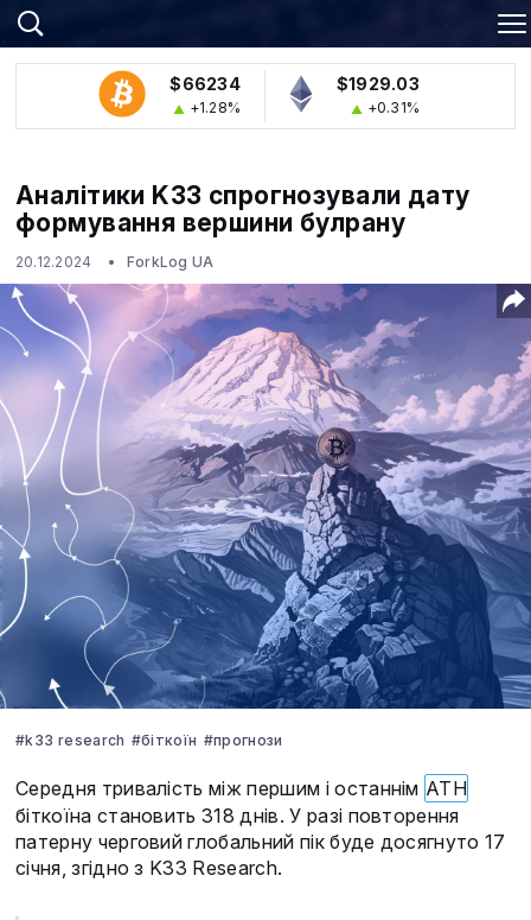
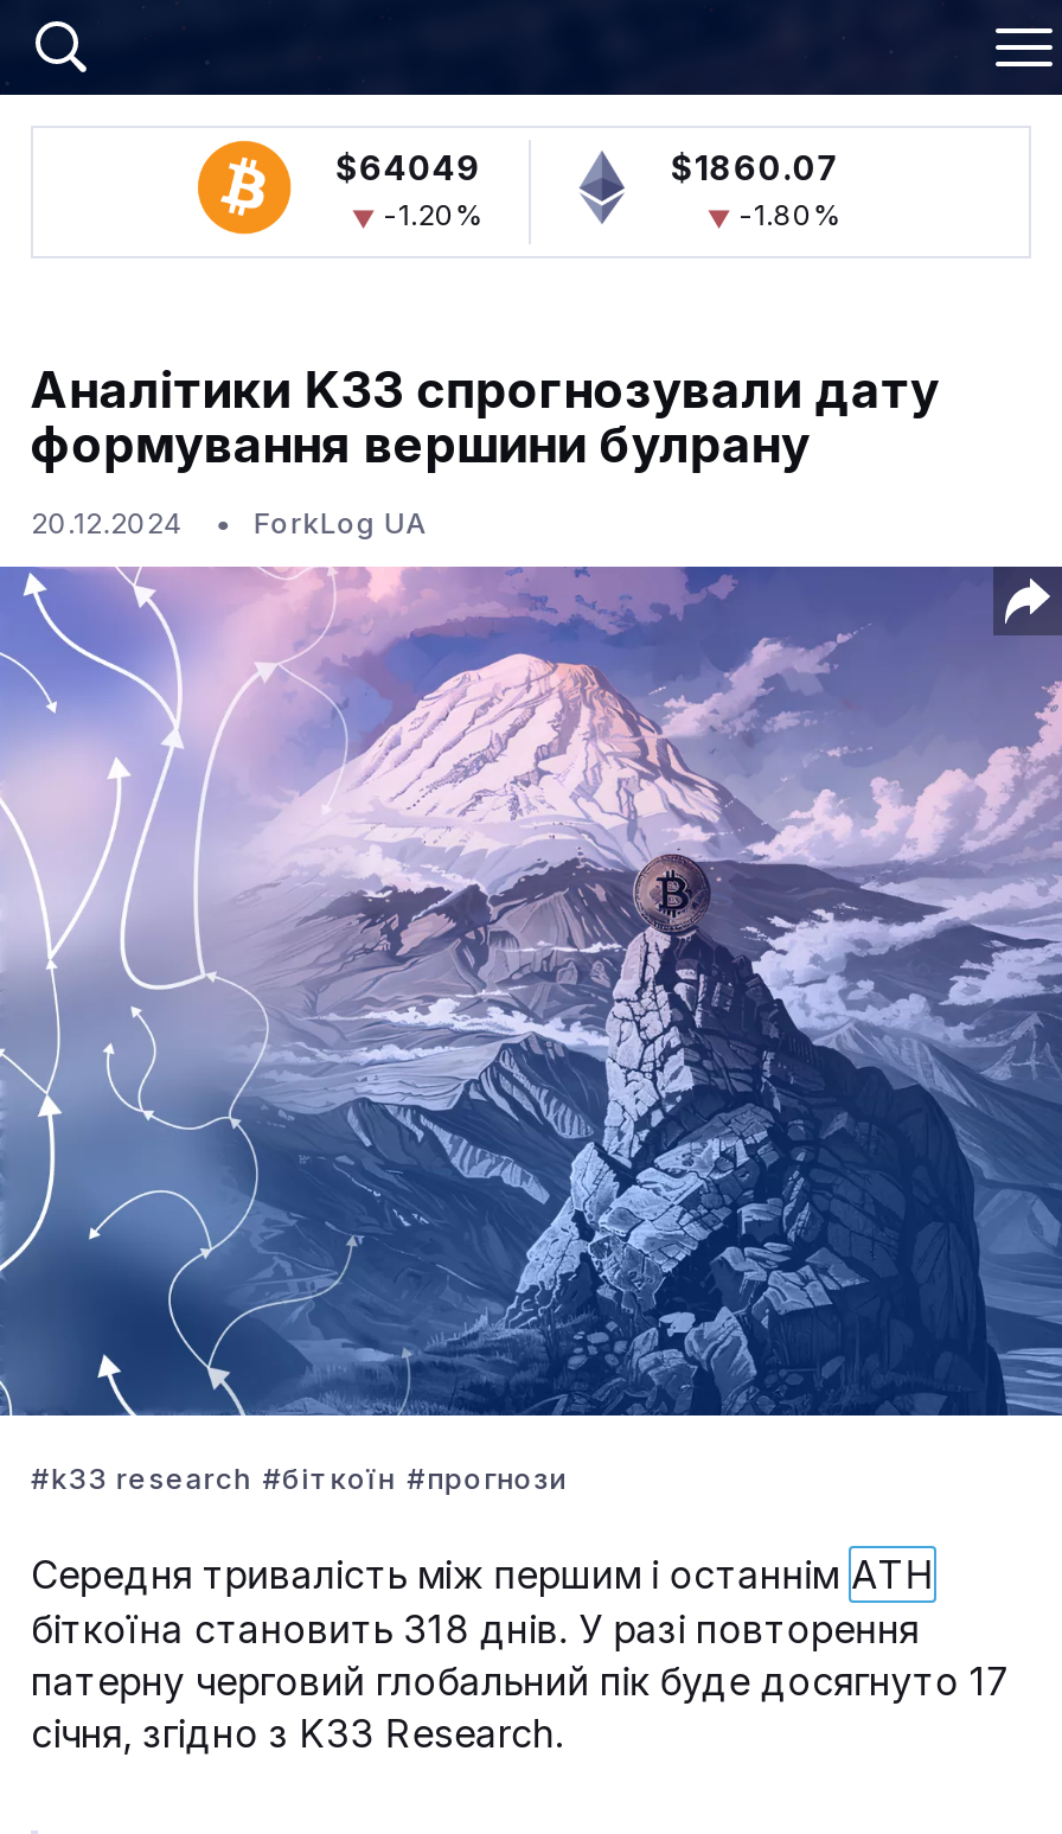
[170,74,241,94] $66234 -> [335,147,481,188] $64049
[336,74,420,94] $1929.03 -> [670,147,839,188] $1860.07
[189,99,241,116] +1.28% -> [383,197,481,233] -1.20%
[367,99,420,116] +0.31% -> [738,197,839,233] -1.80%

